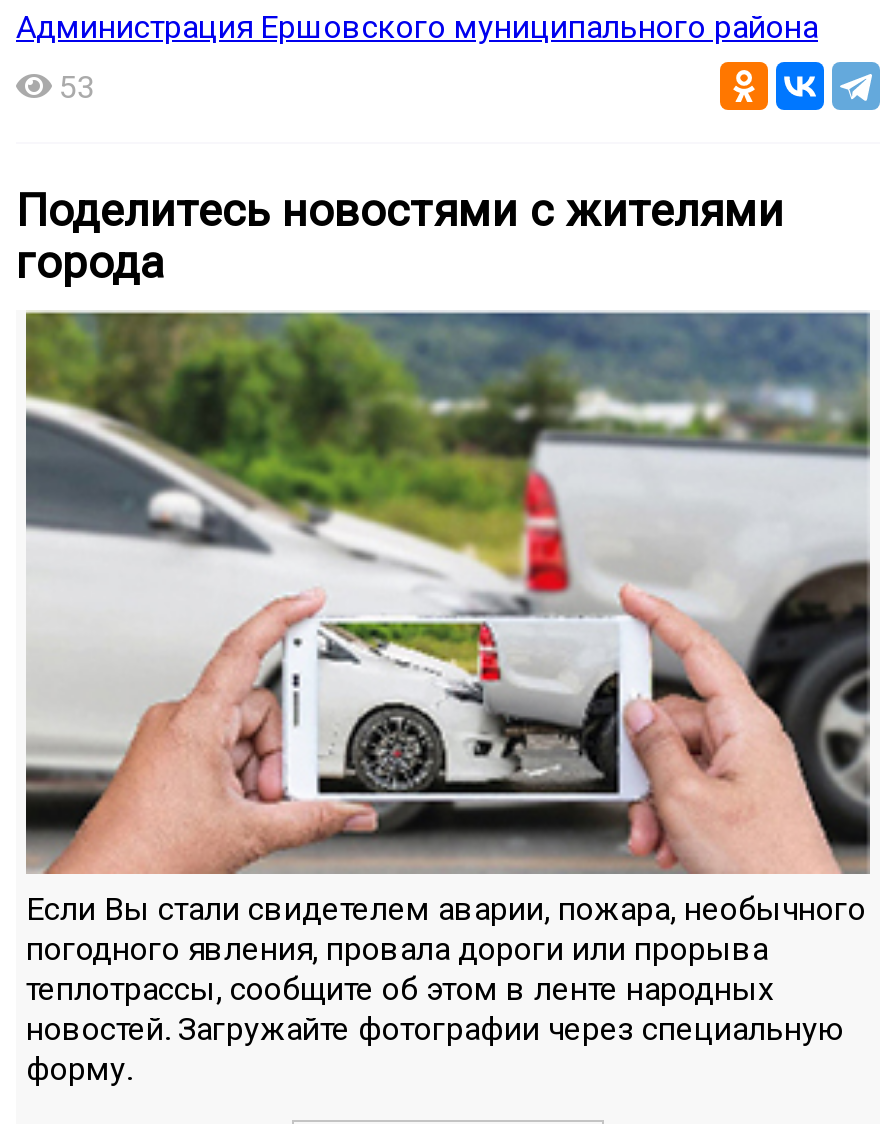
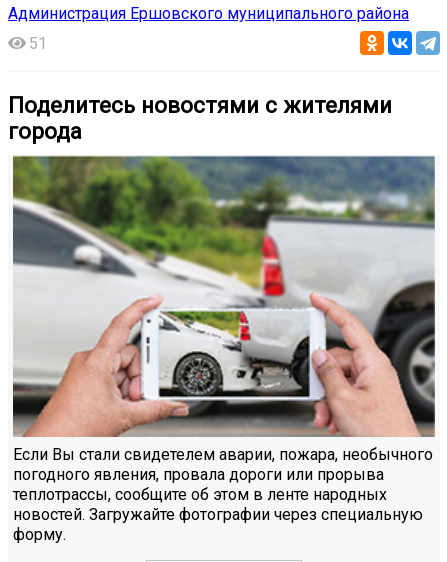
[58,68,94,106] 53 -> [29,34,47,53] 51

